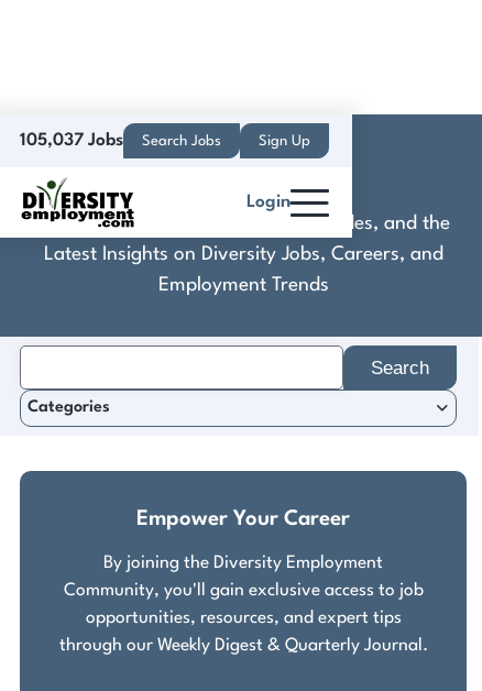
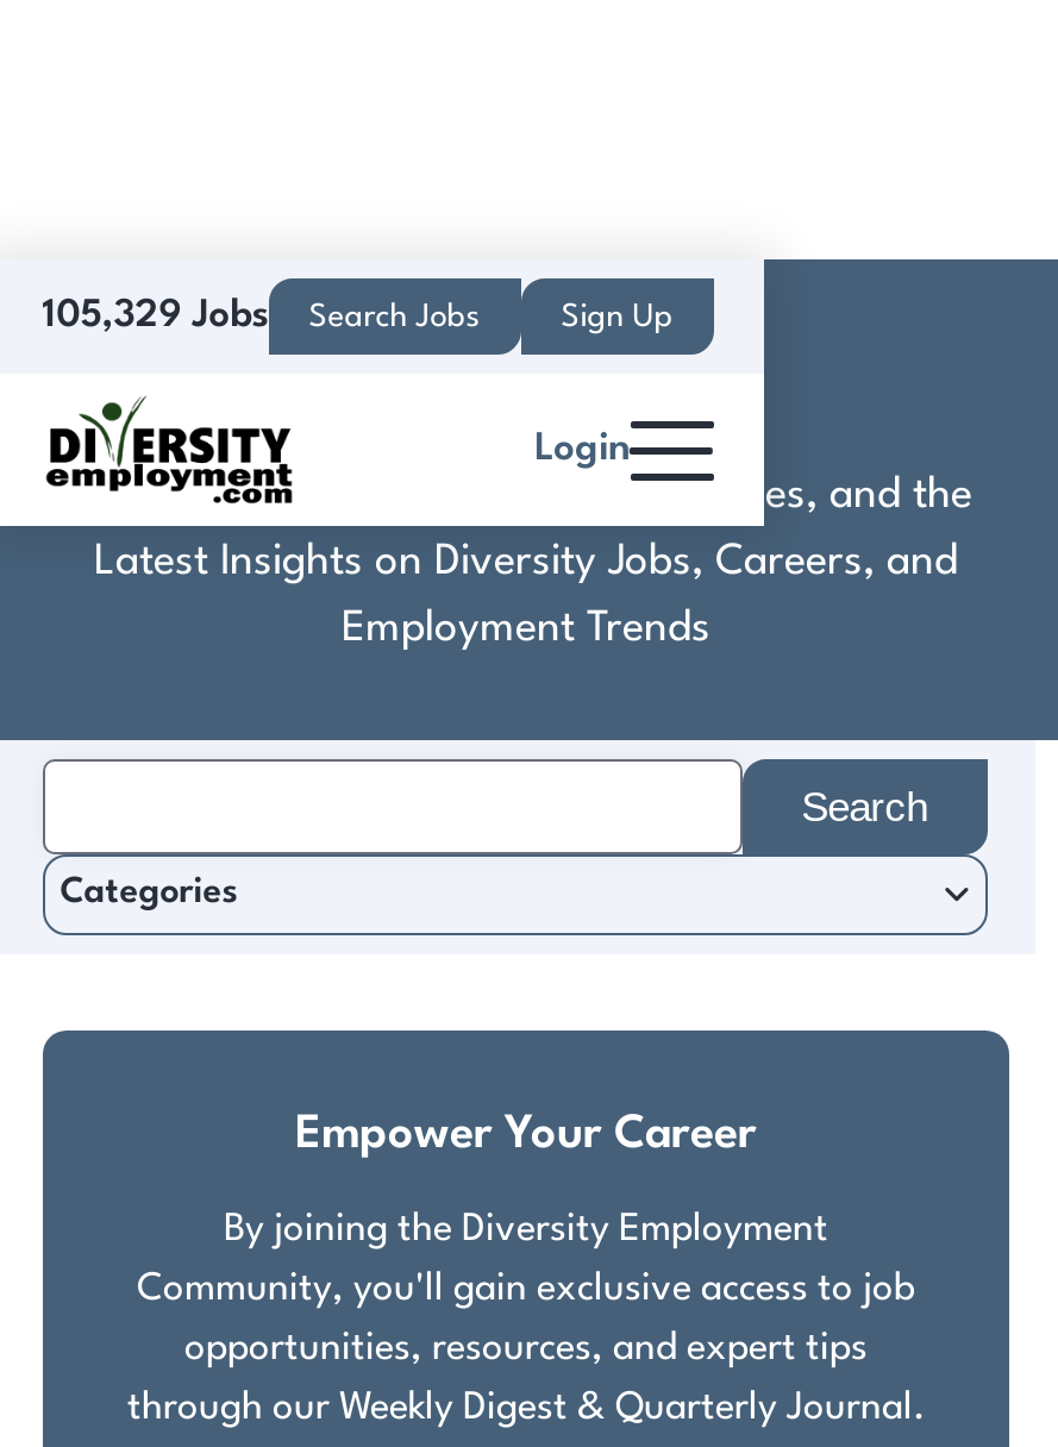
[20,131,221,149] 105,037 Jobs Search Jobs -> [42,296,480,334] 105,329 Jobs Search Jobs

